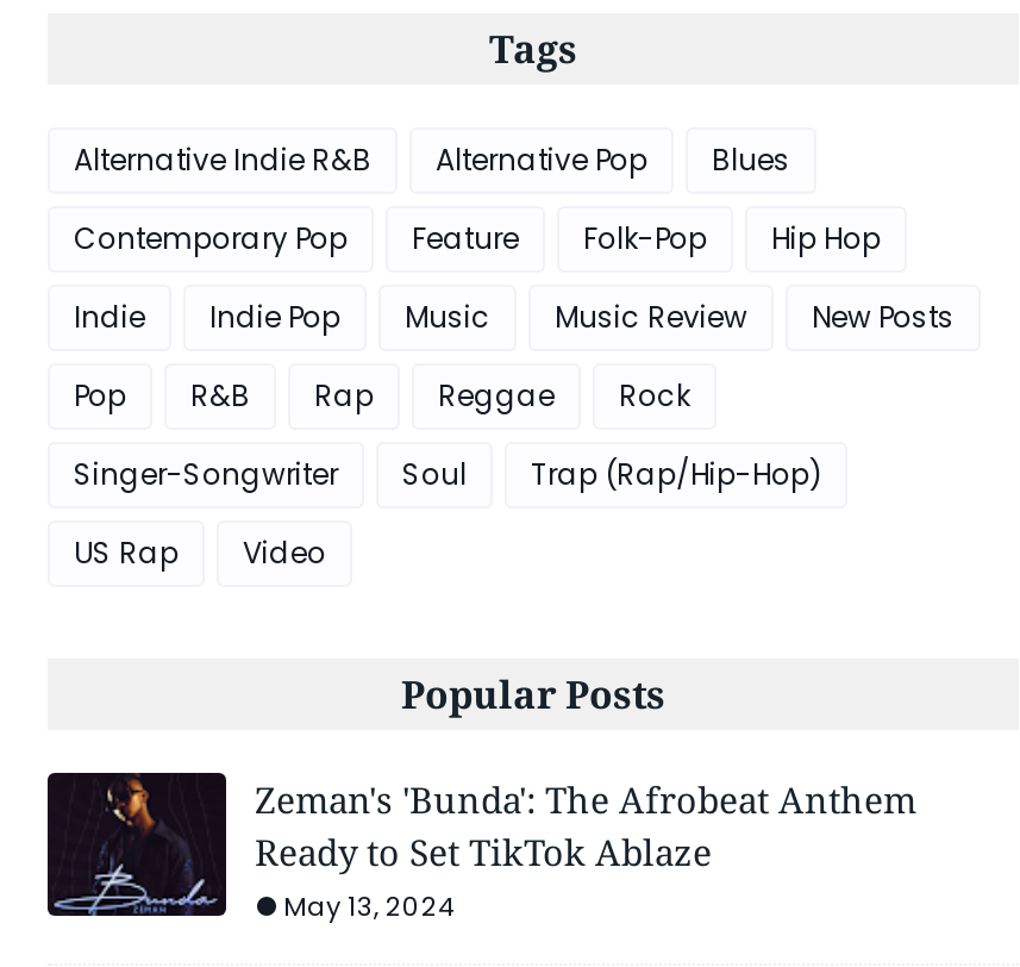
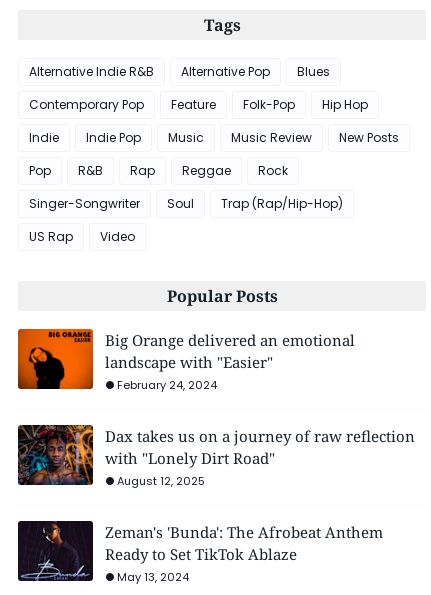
none -> [17,328,415,489] [image] | Big Orange delivered an emotional | landscape with "Easier" | February 24, 2024 | Dax takes us on a journey of raw reflection | with "Lonely Dirt Road" | August 12, 2025
none -> [17,424,94,486] [image]

